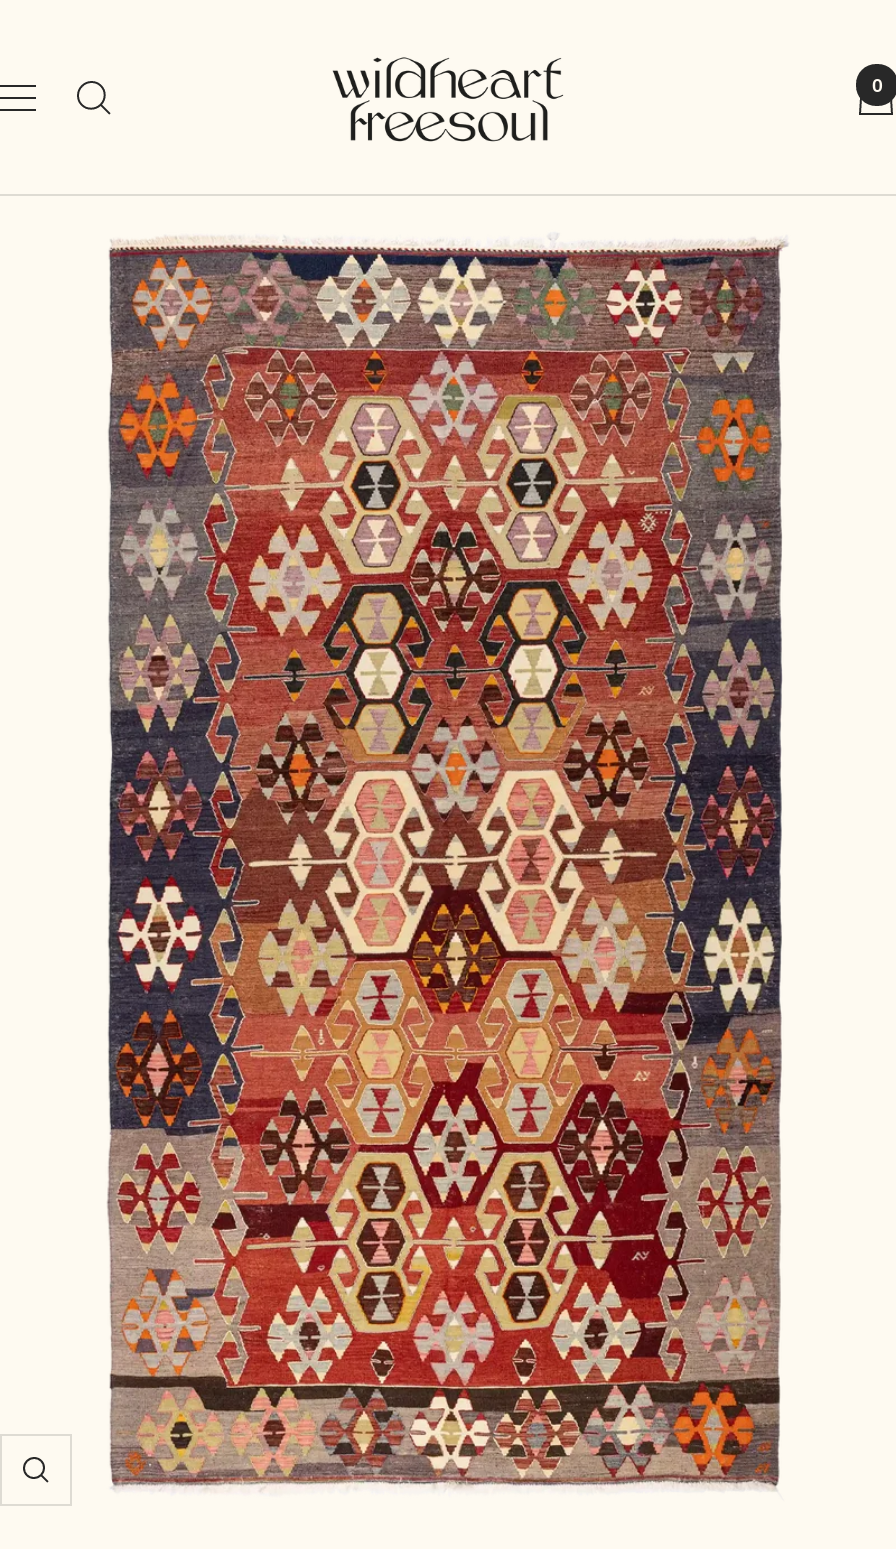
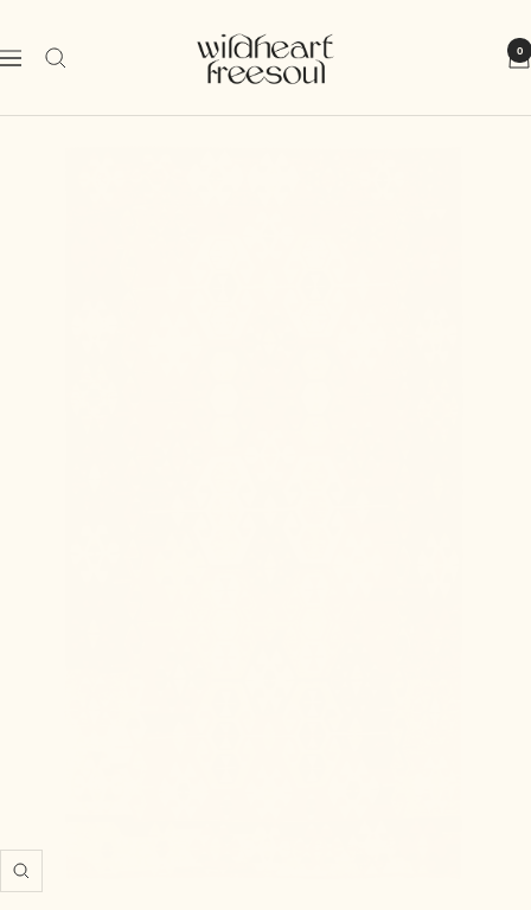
[106,238,788,1490] [image] -> none

